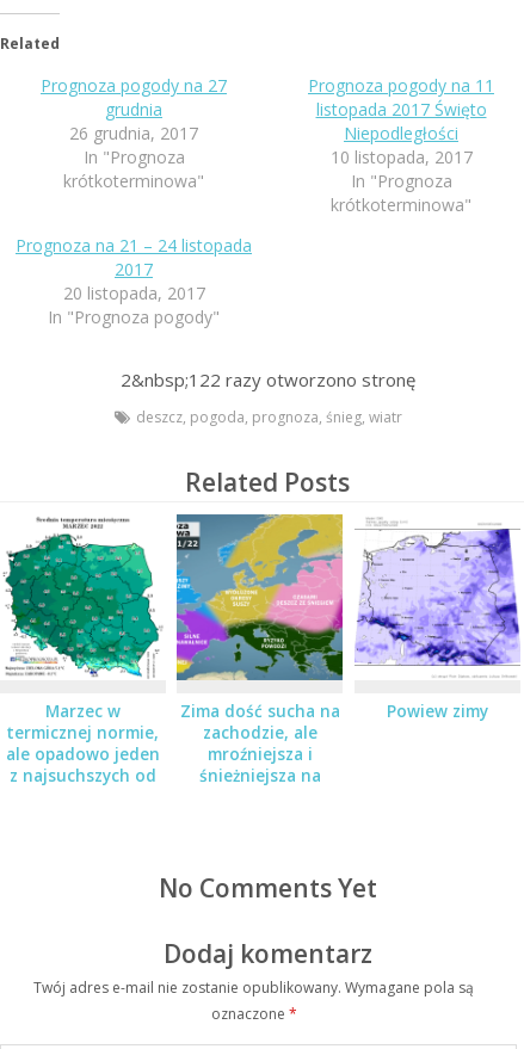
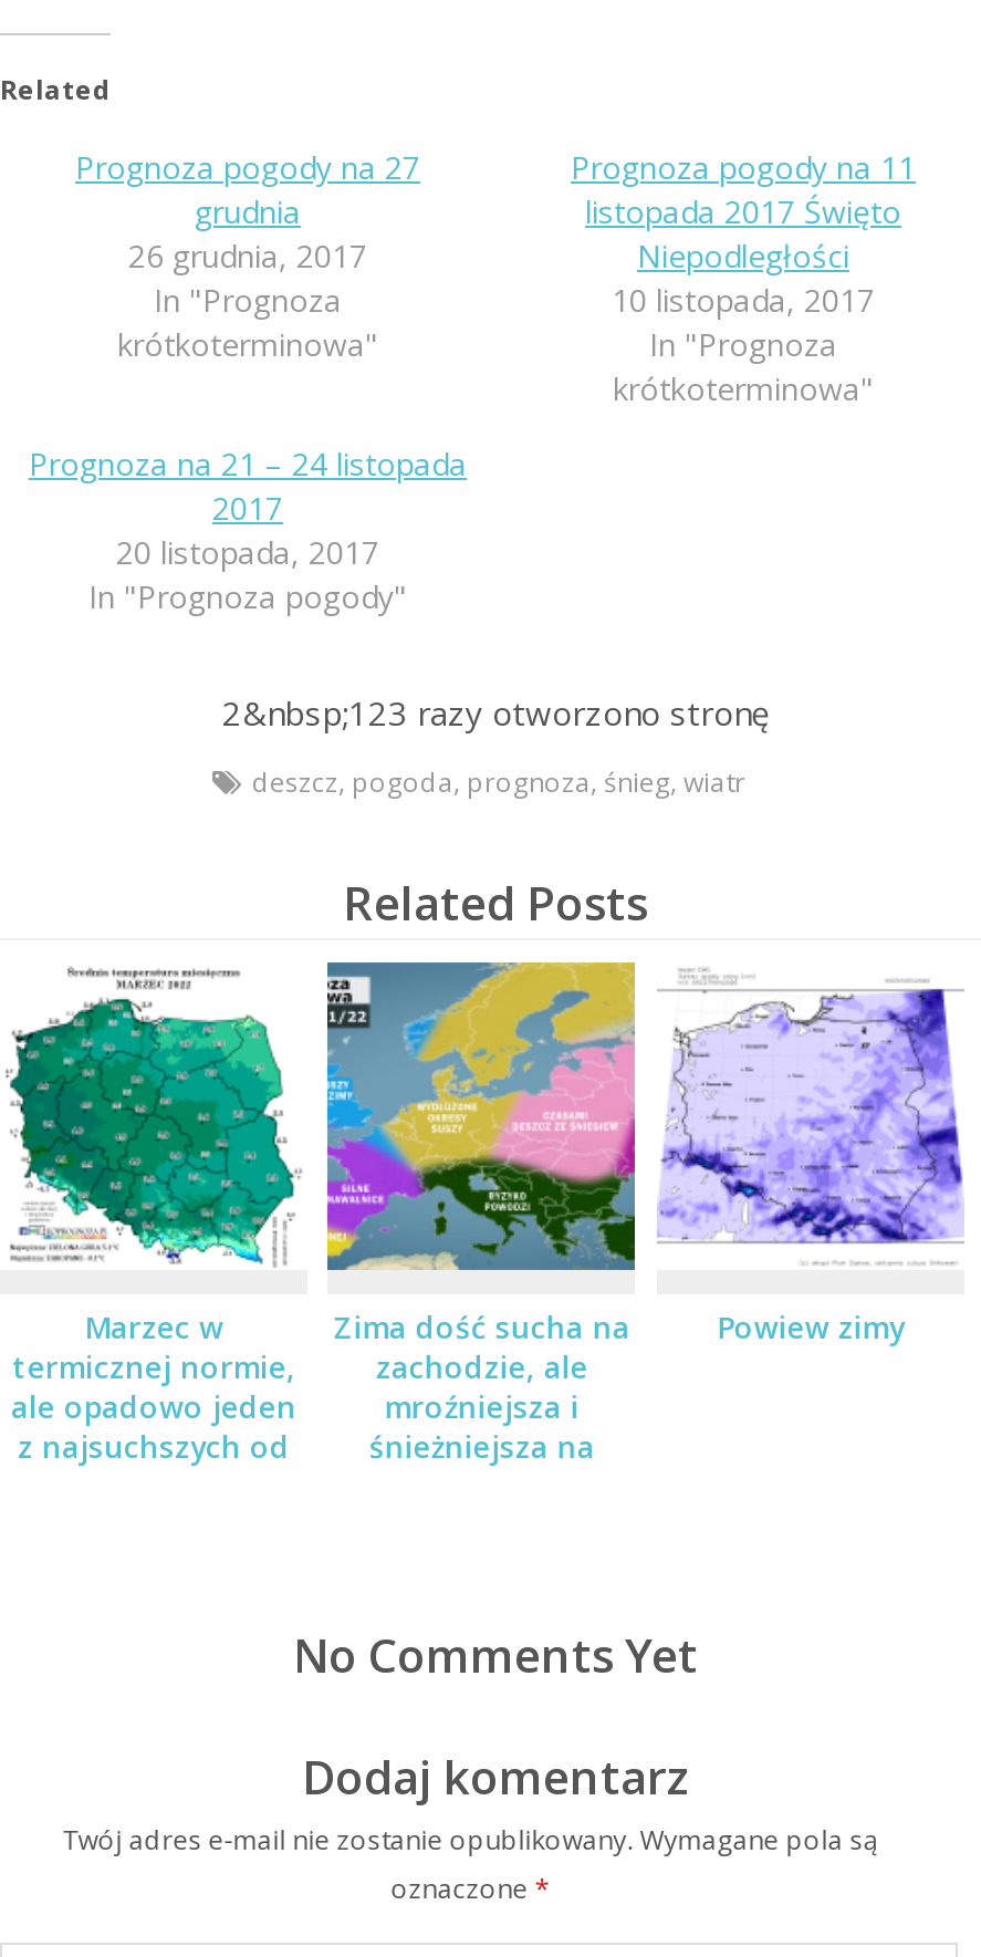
[120,367,415,391] 2&nbsp;122 razy otworzono stronę -> [222,689,769,734] 2&nbsp;123 razy otworzono stronę

